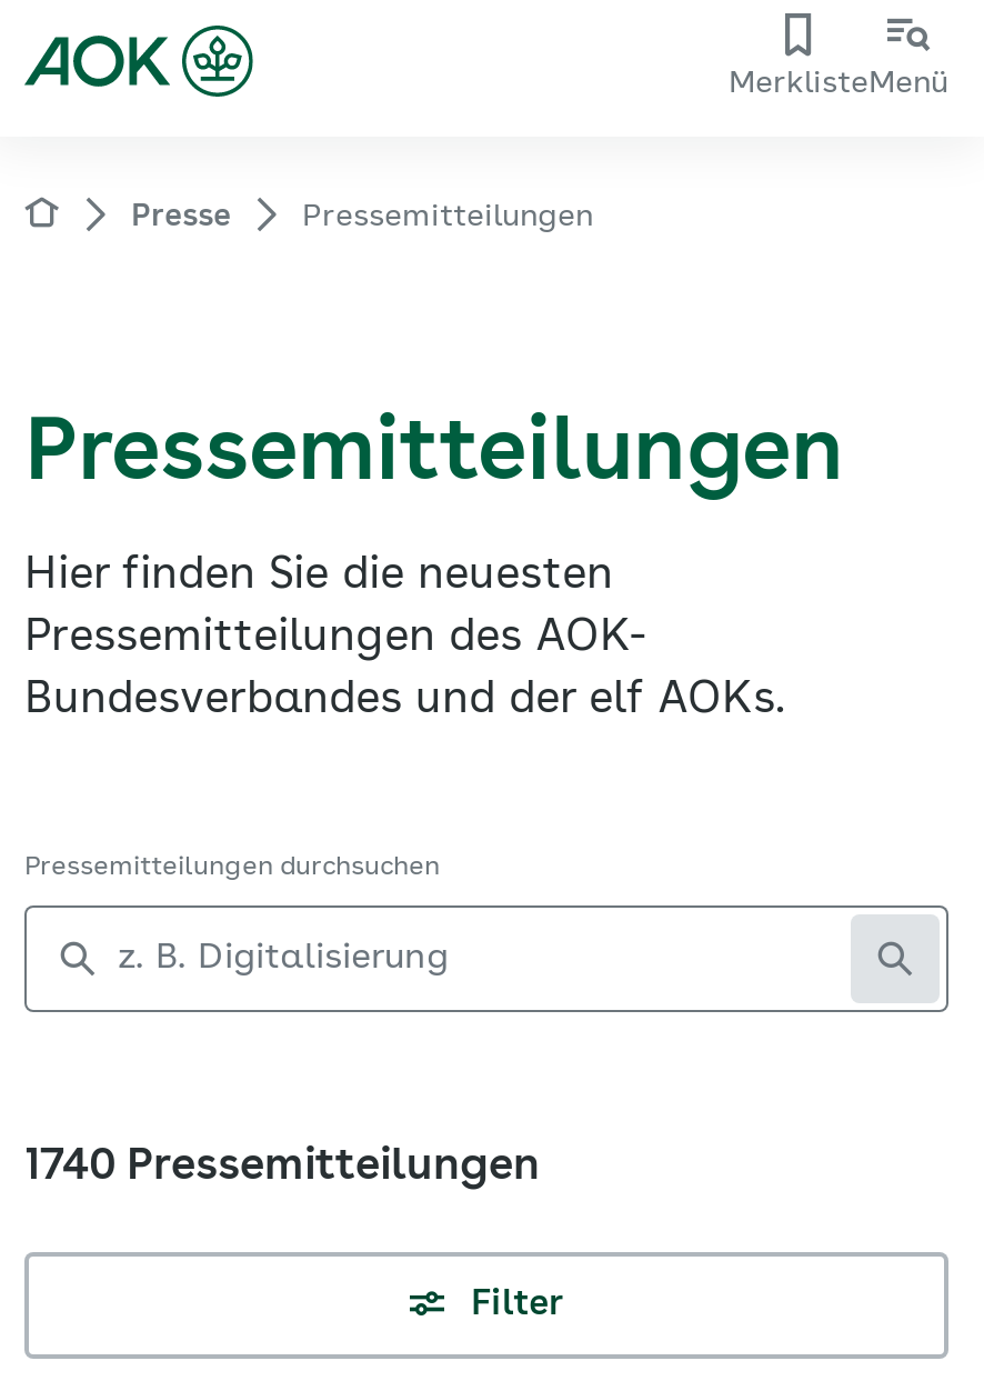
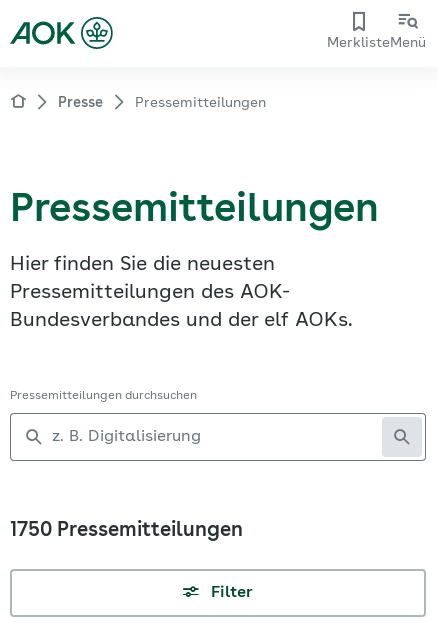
[24,1145,540,1190] 1740 Pressemitteilungen -> [10,521,243,541] 1750 Pressemitteilungen

